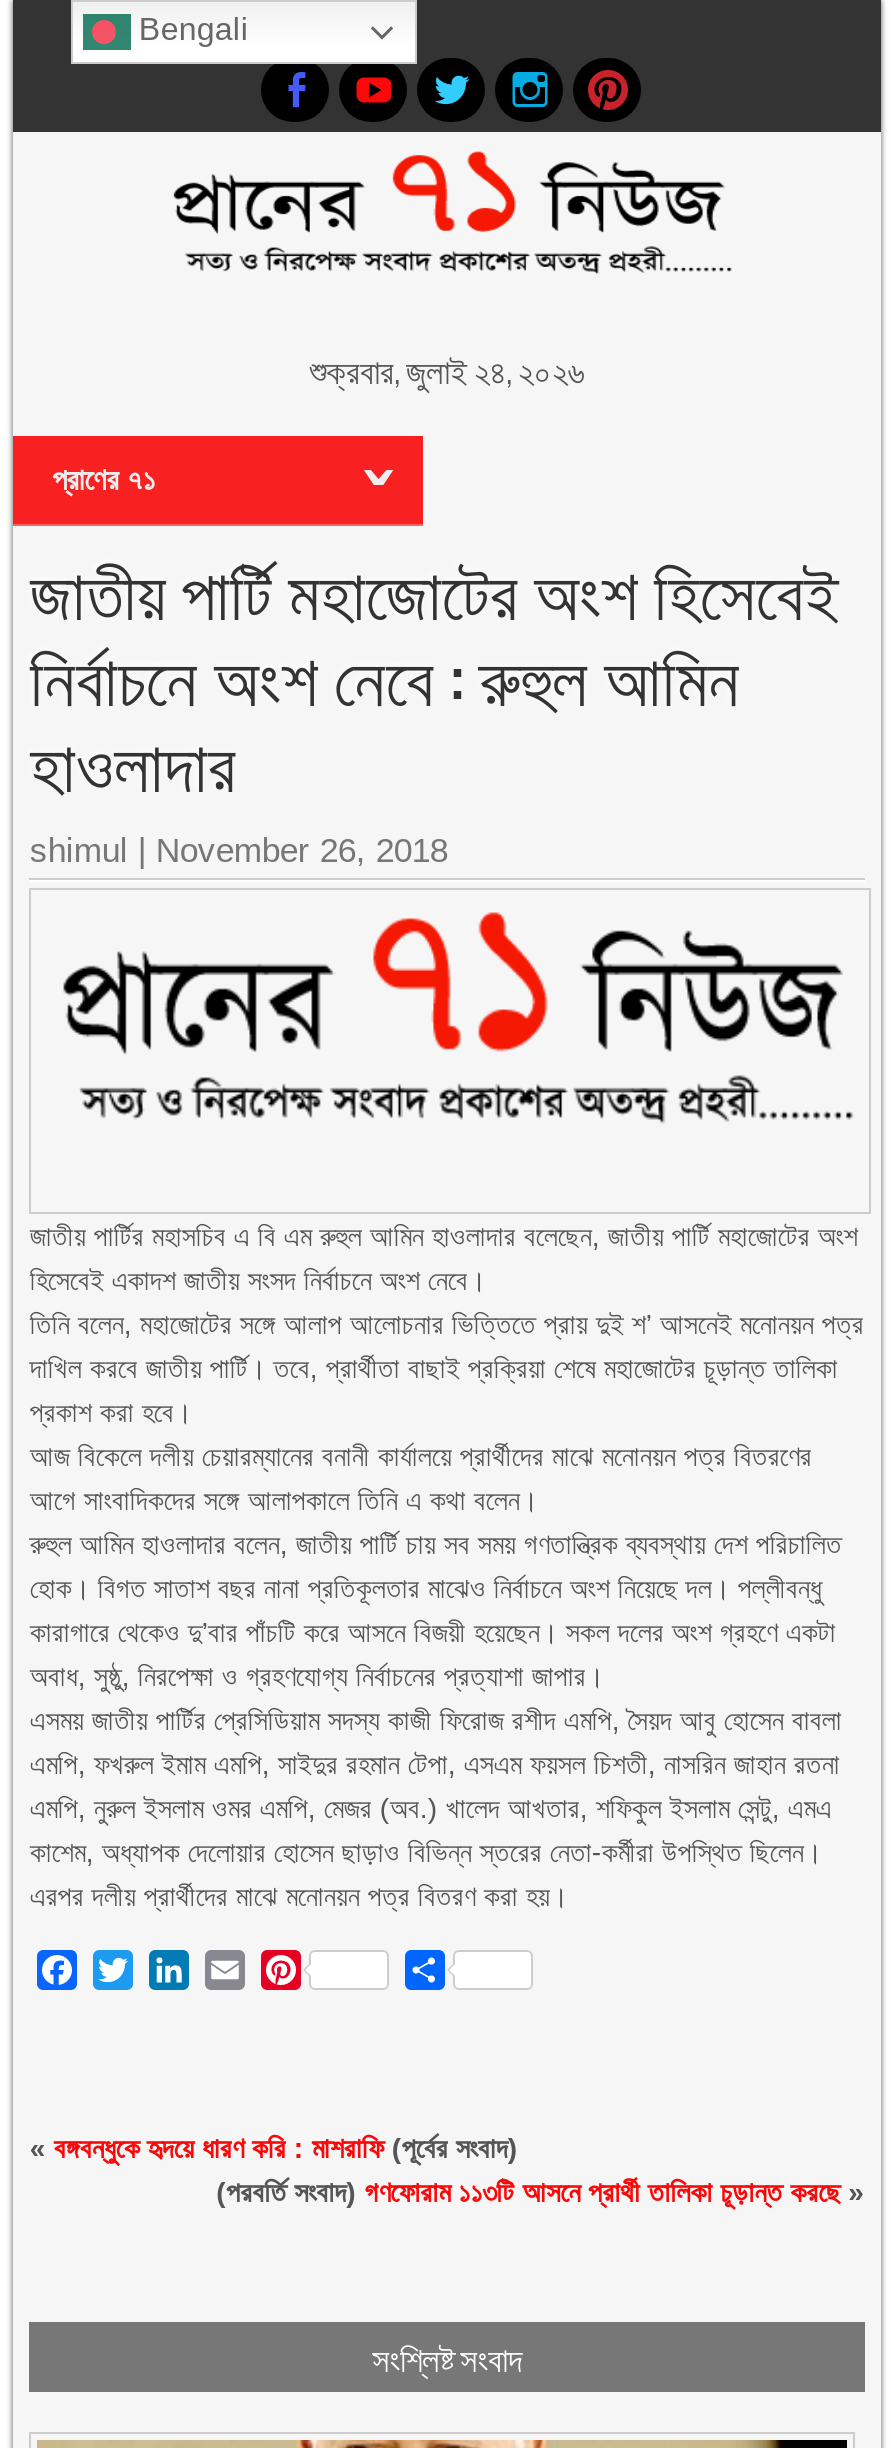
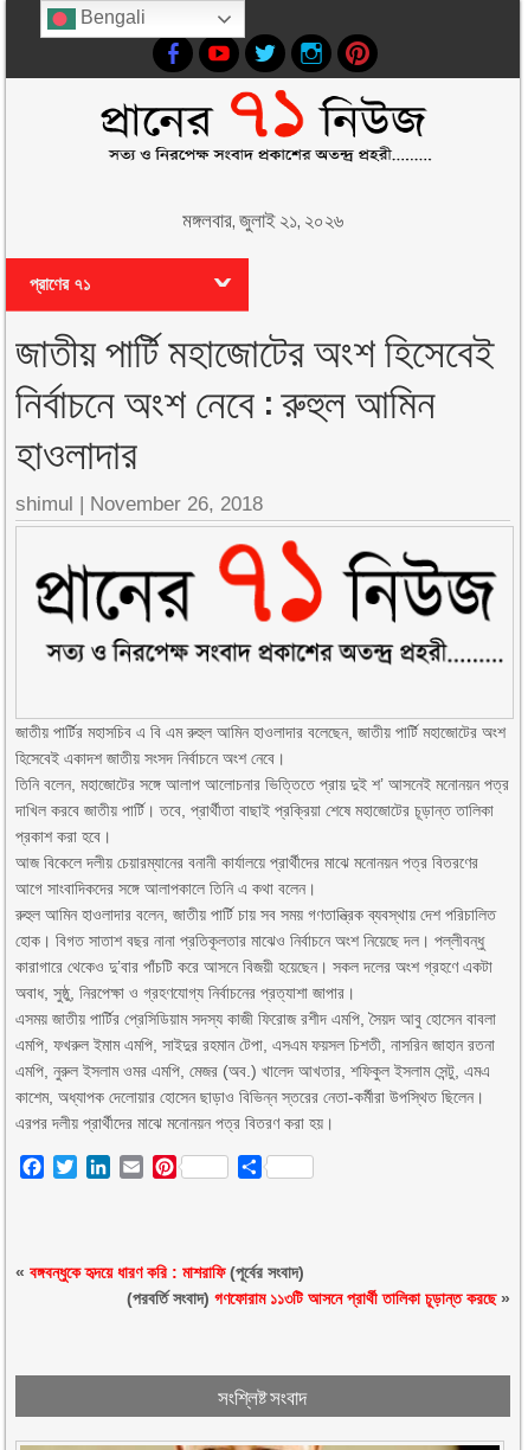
[310,344,584,394] শুক্রবার, জুলাই ২৪, ২০২৬ -> [182,204,343,233] মঙ্গলবার, জুলাই ২১, ২০২৬

